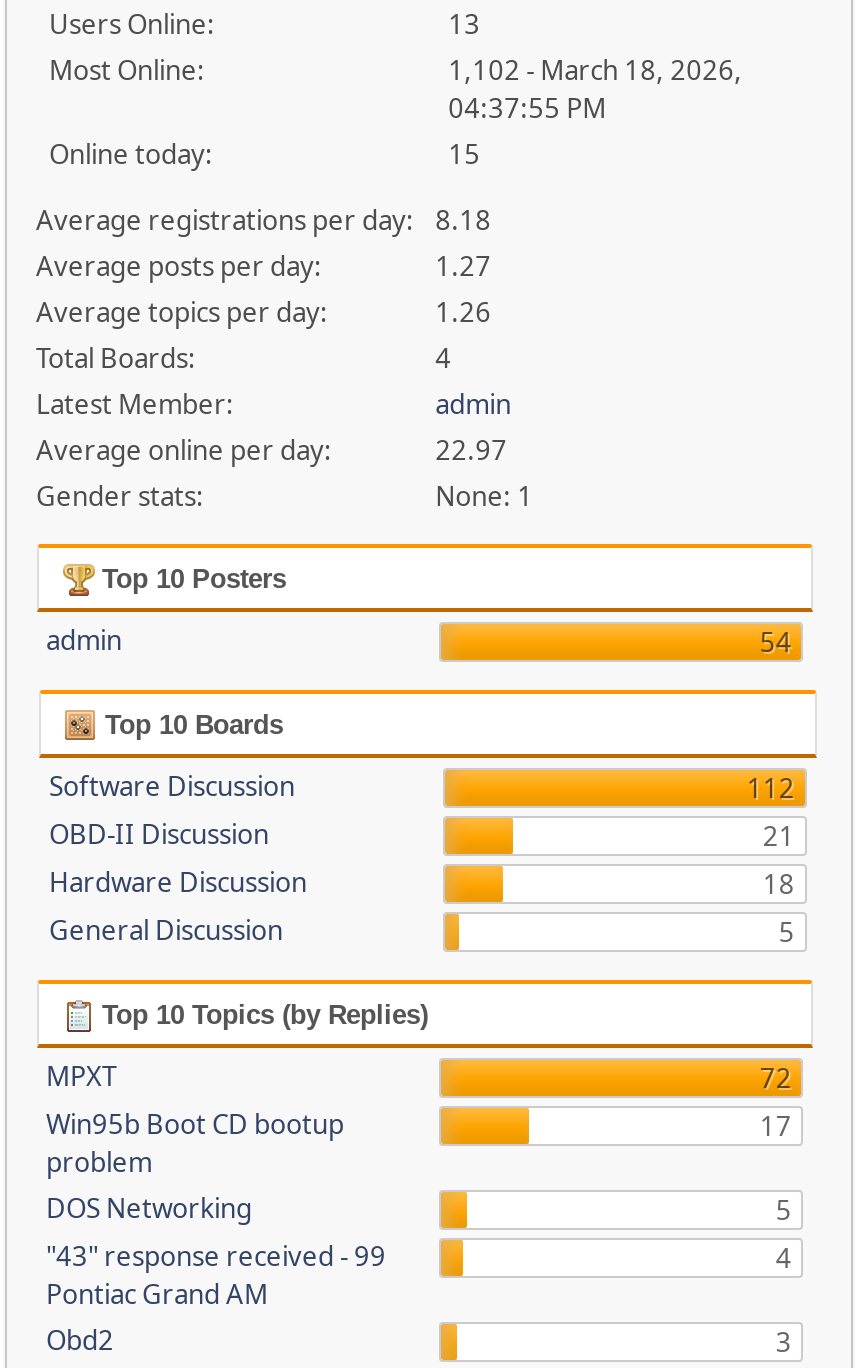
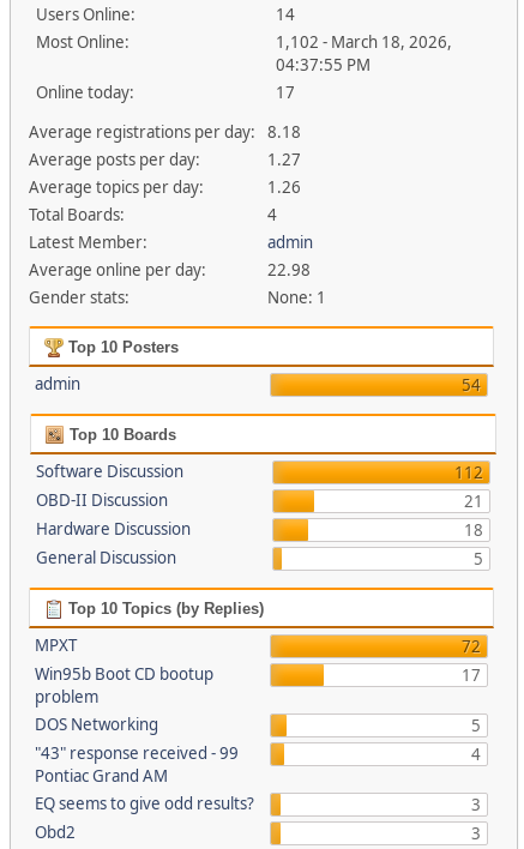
[448,6,480,42] 13 -> [275,4,294,25] 14
[448,136,480,172] 15 -> [275,82,294,103] 17
[435,432,507,468] 22.97 -> [268,259,311,281] 22.98
none -> [34,793,481,815] EQ seems to give odd results? | 3

